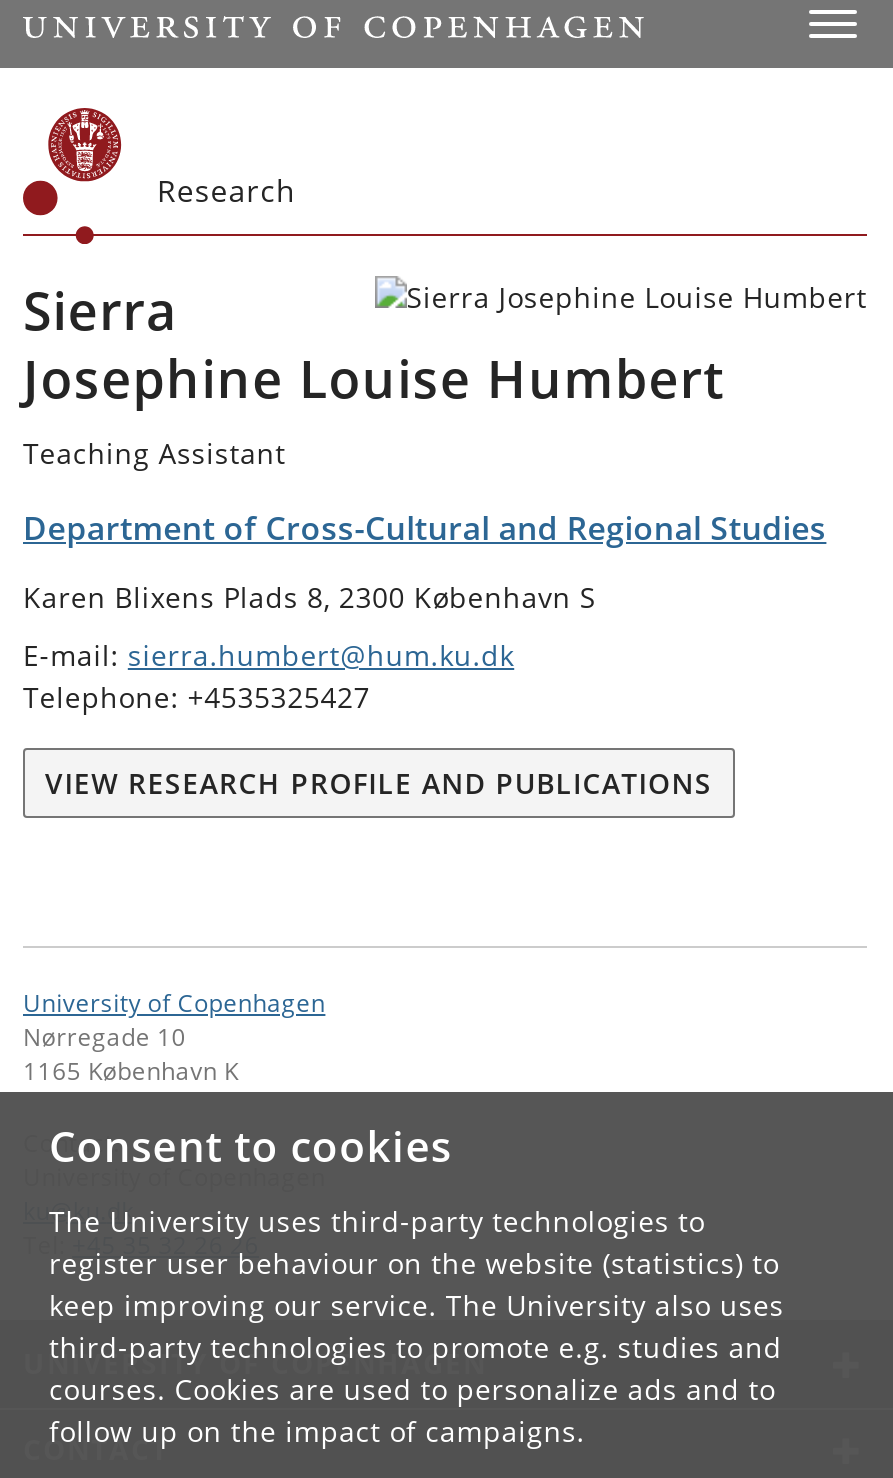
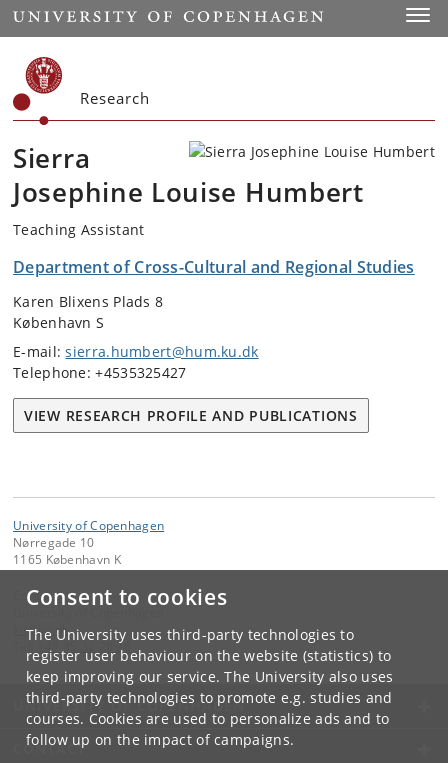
[23,578,596,616] Karen Blixens Plads 8, 2300 København S -> [13,292,163,332] Karen Blixens Plads 8 | København S

